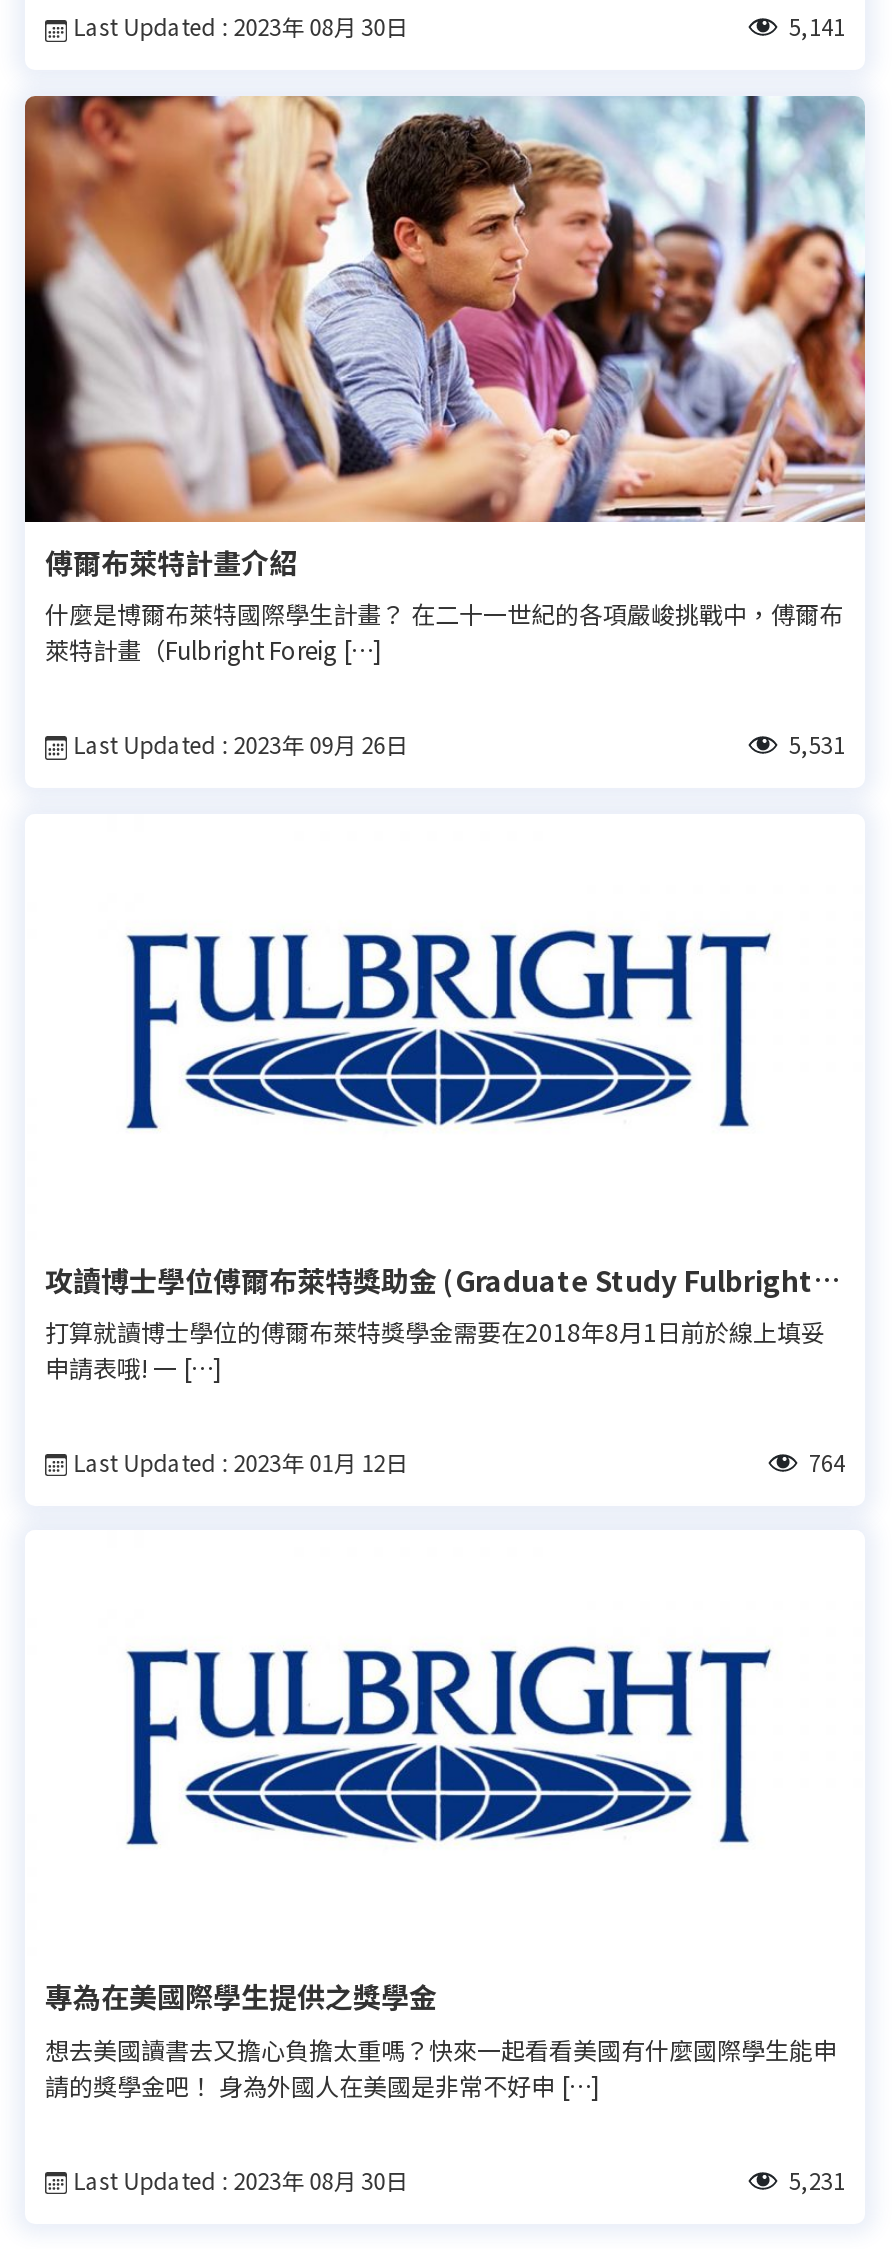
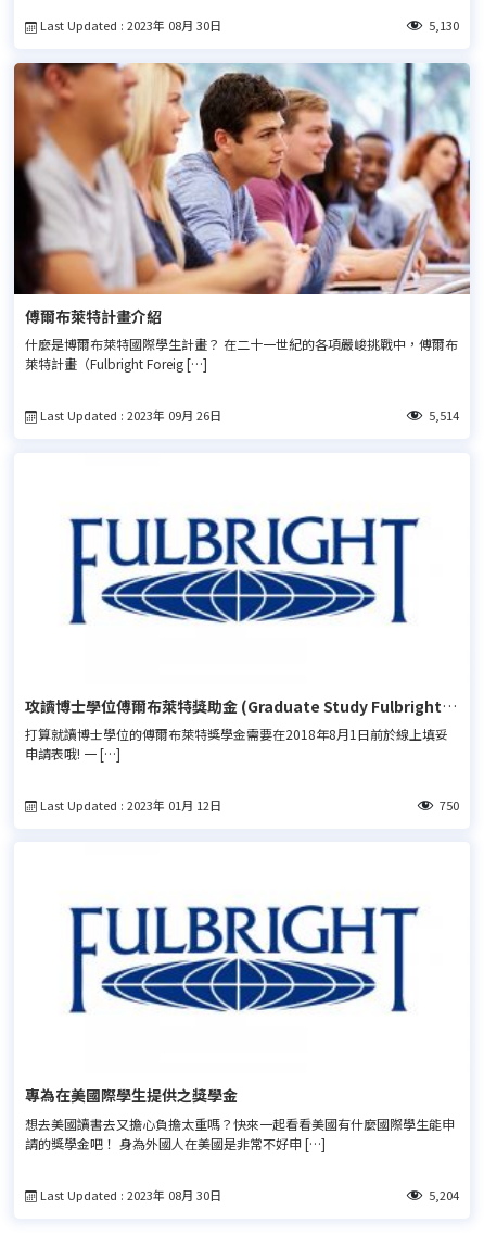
[789,11,845,43] 5,141 -> [429,17,459,34] 5,130
[789,728,845,760] 5,531 -> [429,406,459,424] 5,514
[809,1446,845,1478] 764 -> [440,796,459,813] 750
[789,2163,845,2195] 5,231 -> [429,1186,459,1203] 5,204

